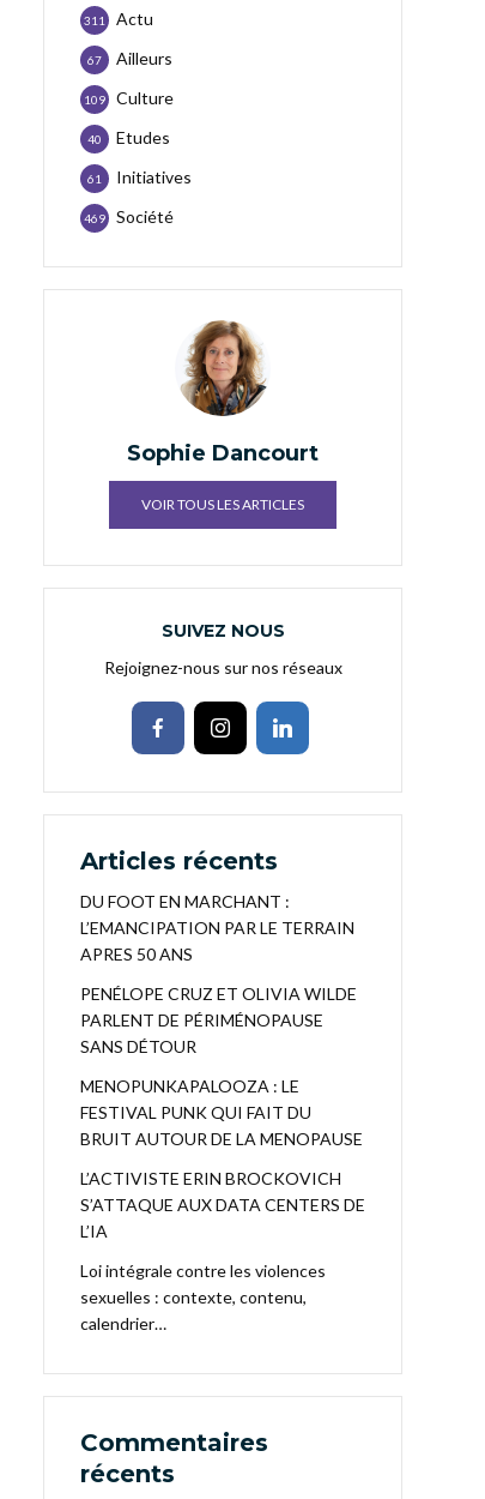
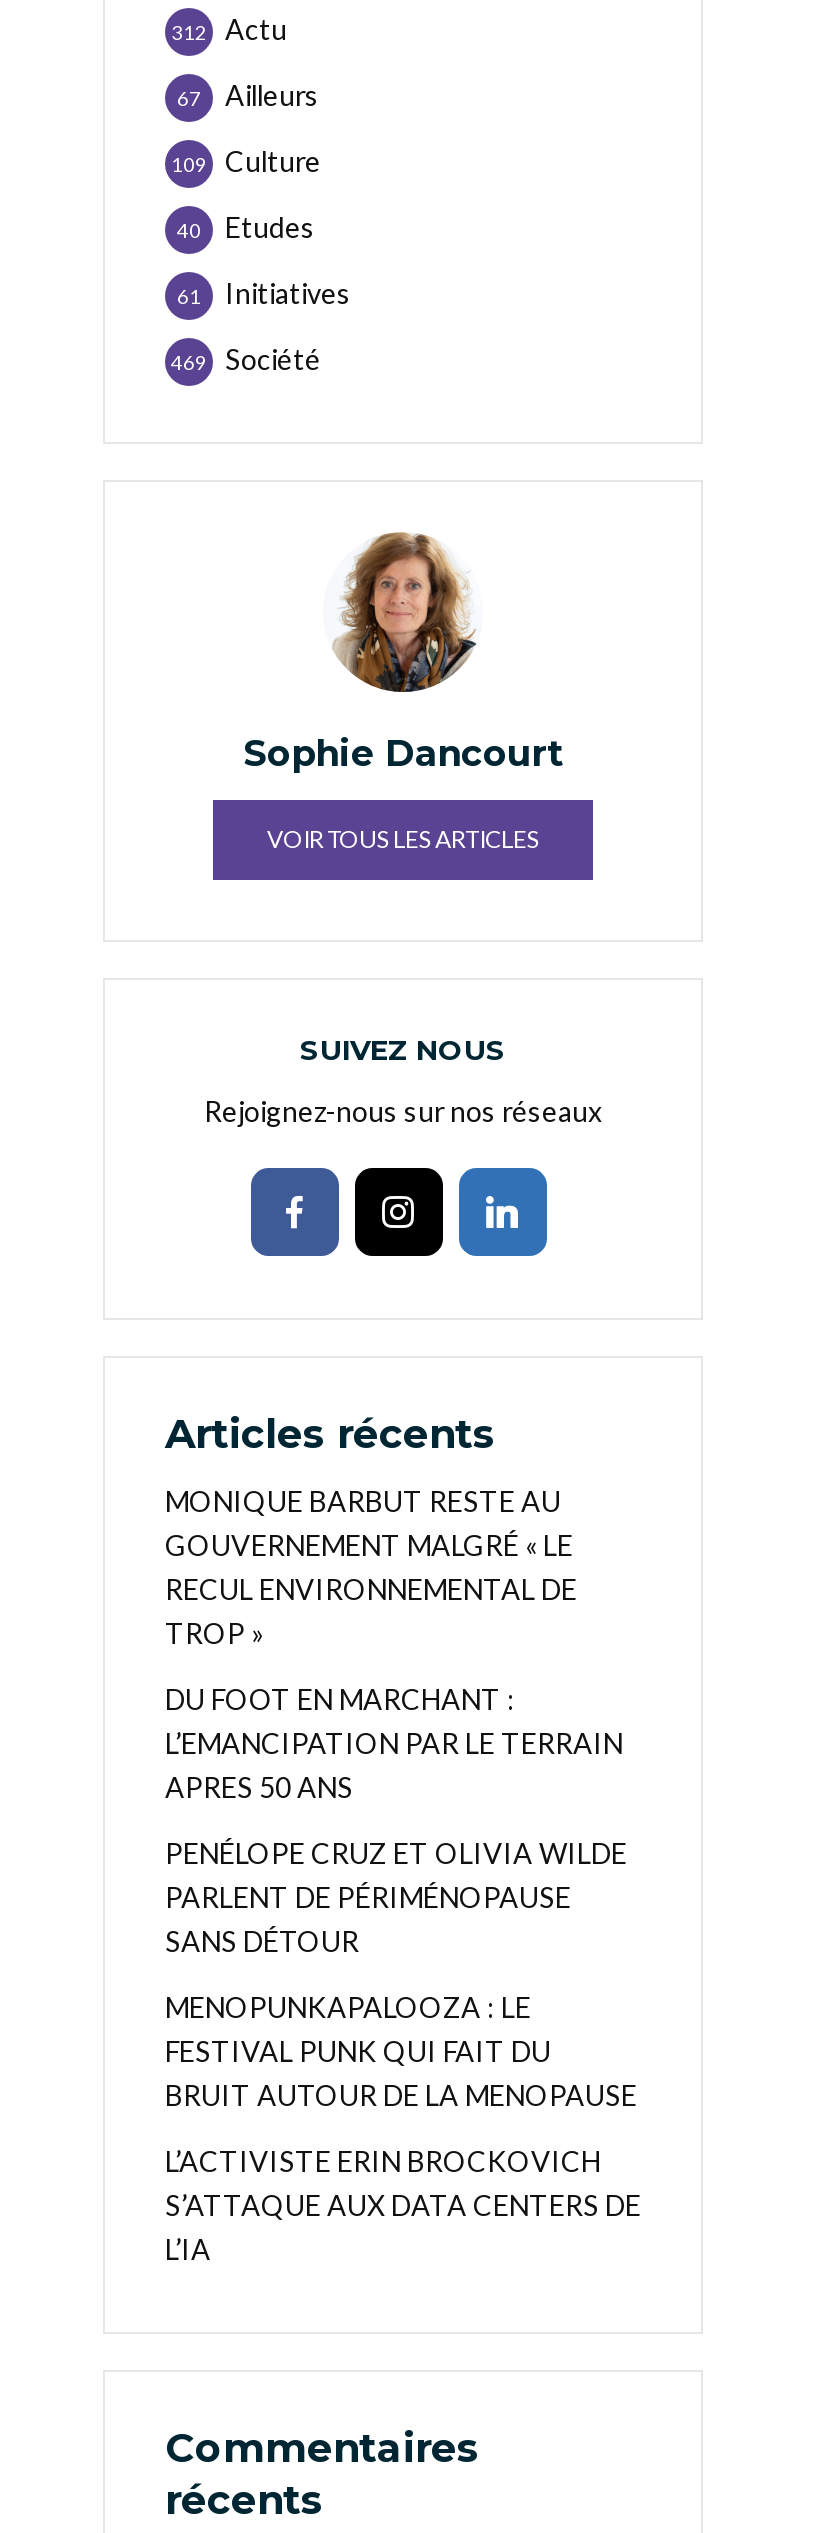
[84,8,153,29] 311 Actu -> [171,12,287,46] 312 Actu
none -> [165,1484,577,1650] MONIQUE BARBUT RESTE AU | GOUVERNEMENT MALGRÉ « LE | RECUL ENVIRONNEMENTAL DE | TROP »
moved [80,891,365,1241] -> [165,1682,641,2266]: DU FOOT EN MARCHANT : | L’EMANCIPATION PAR LE TERRAIN | APRES 50 ANS | ... | S’ATTAQUE AUX DATA CENTERS DE | L’IA
[80,1260,326,1334] Loi intégrale contre les violences | sexuelles : contexte, contenu, | calendrier… -> none

